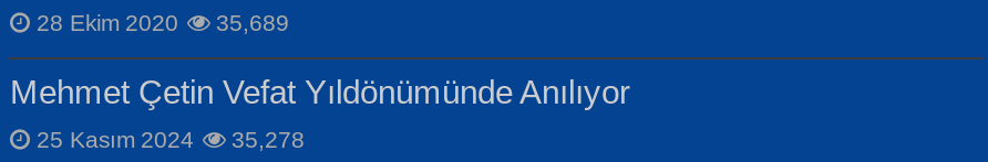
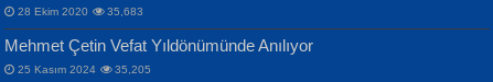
[37,11,289,35] 28 Ekim 2020 35,689 -> [18,5,144,17] 28 Ekim 2020 35,683
[37,128,305,152] 25 Kasım 2024 35,278 -> [18,63,152,75] 25 Kasım 2024 35,205

